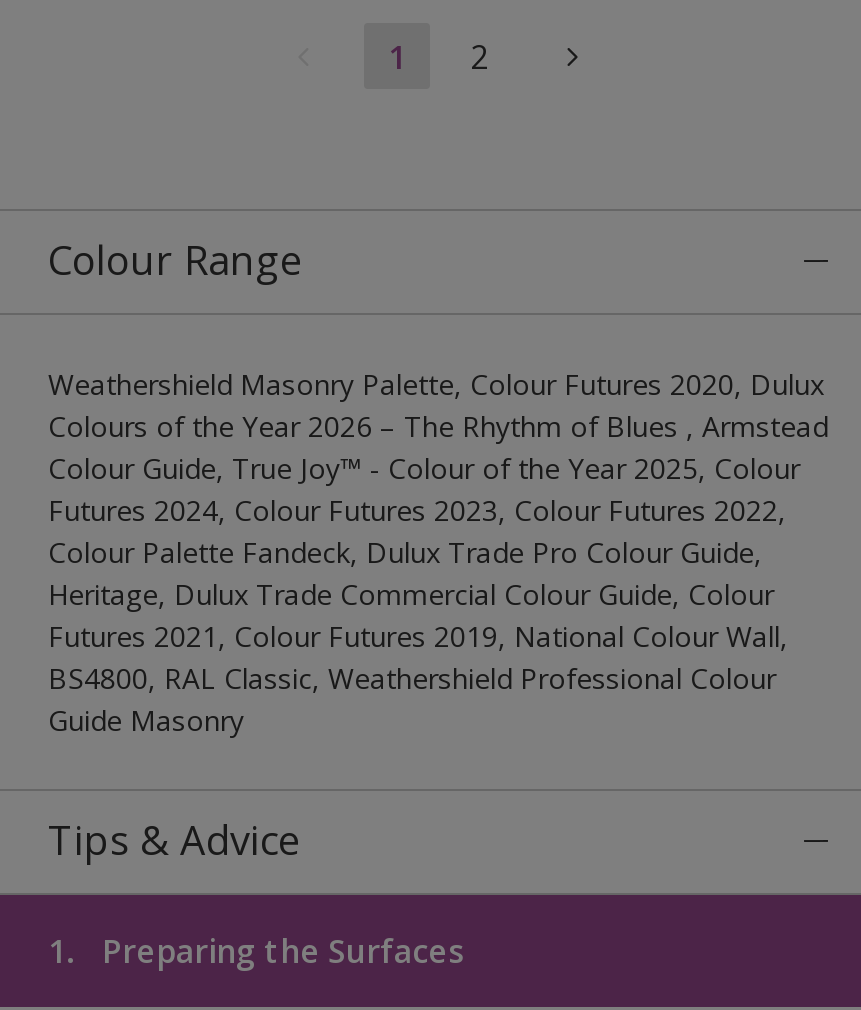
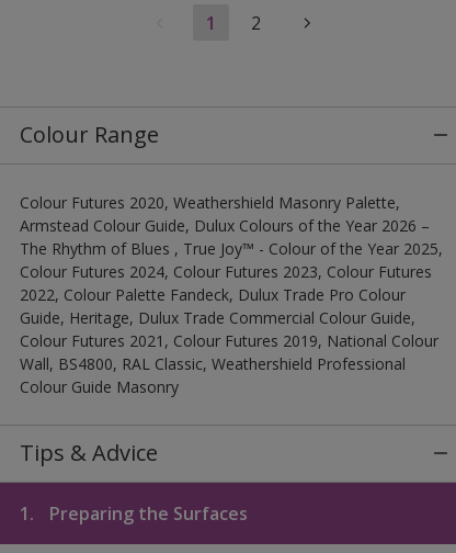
[48,365,828,739] Weathershield Masonry Palette, Colour Futures 2020, Dulux | Colours of the Year 2026 – The Rhythm of Blues , Armstead | Colour Guide, True Joy™ - Colour of the Year 2025, Colour | Futures 2024, Colour Futures 2023, Colour Futures 2022, | Colour Palette Fandeck, Dulux Trade Pro Colour Guide, | Heritage, Dulux Trade Commercial Colour Guide, Colour | Futures 2021, Colour Futures 2019, National Colour Wall, | BS4800, RAL Classic, Weathershield Professional Colour | Guide Masonry -> [20,192,443,397] Colour Futures 2020, Weathershield Masonry Palette, | Armstead Colour Guide, Dulux Colours of the Year 2026 – | The Rhythm of Blues , True Joy™ - Colour of the Year 2025, | Colour Futures 2024, Colour Futures 2023, Colour Futures | 2022, Colour Palette Fandeck, Dulux Trade Pro Colour | Guide, Heritage, Dulux Trade Commercial Colour Guide, | Colour Futures 2021, Colour Futures 2019, National Colour | Wall, BS4800, RAL Classic, Weathershield Professional | Colour Guide Masonry

